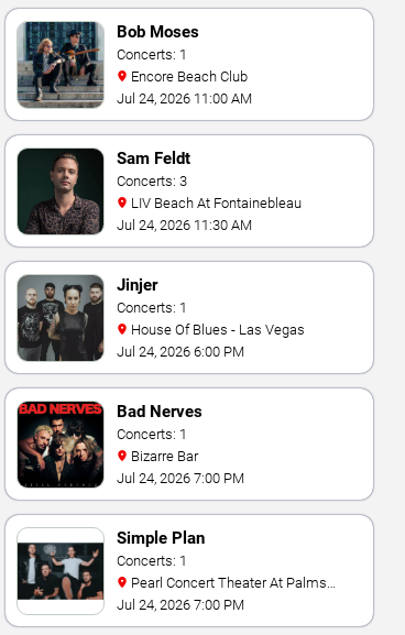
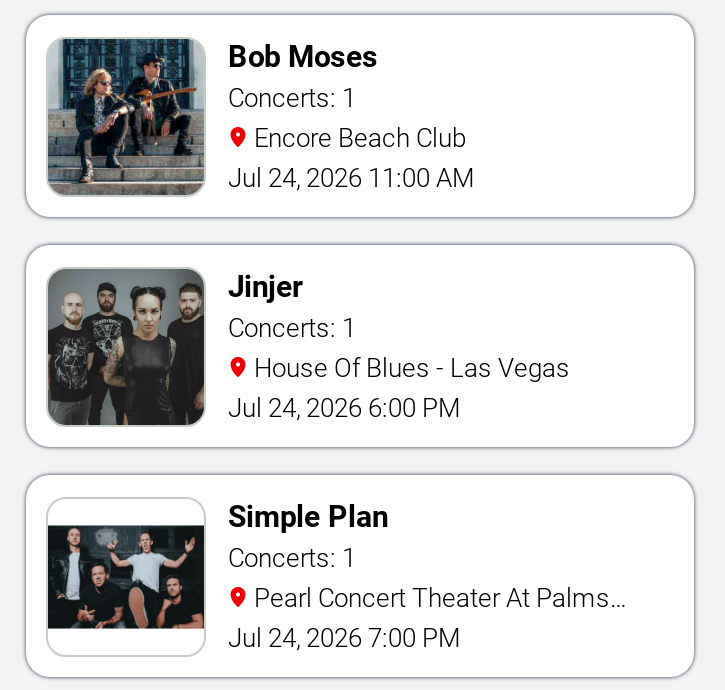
[18,149,302,234] [image] | Sam Feldt | Concerts: 3 | LIV Beach At Fontainebleau | Jul 24, 2026 11:30 AM -> none
[18,402,244,488] [image] | Bad Nerves | Concerts: 1 | Bizarre Bar | Jul 24, 2026 7:00 PM -> none

